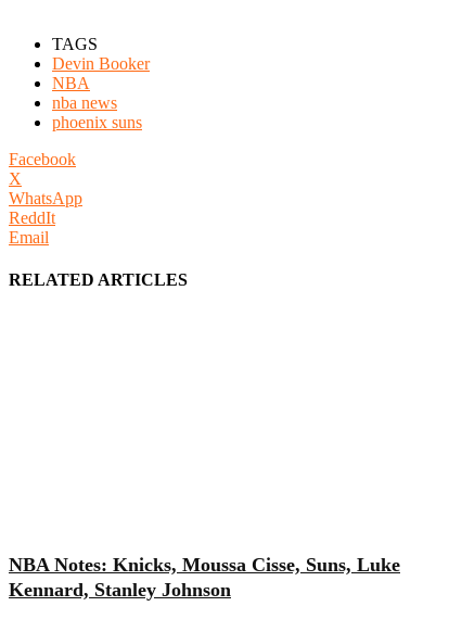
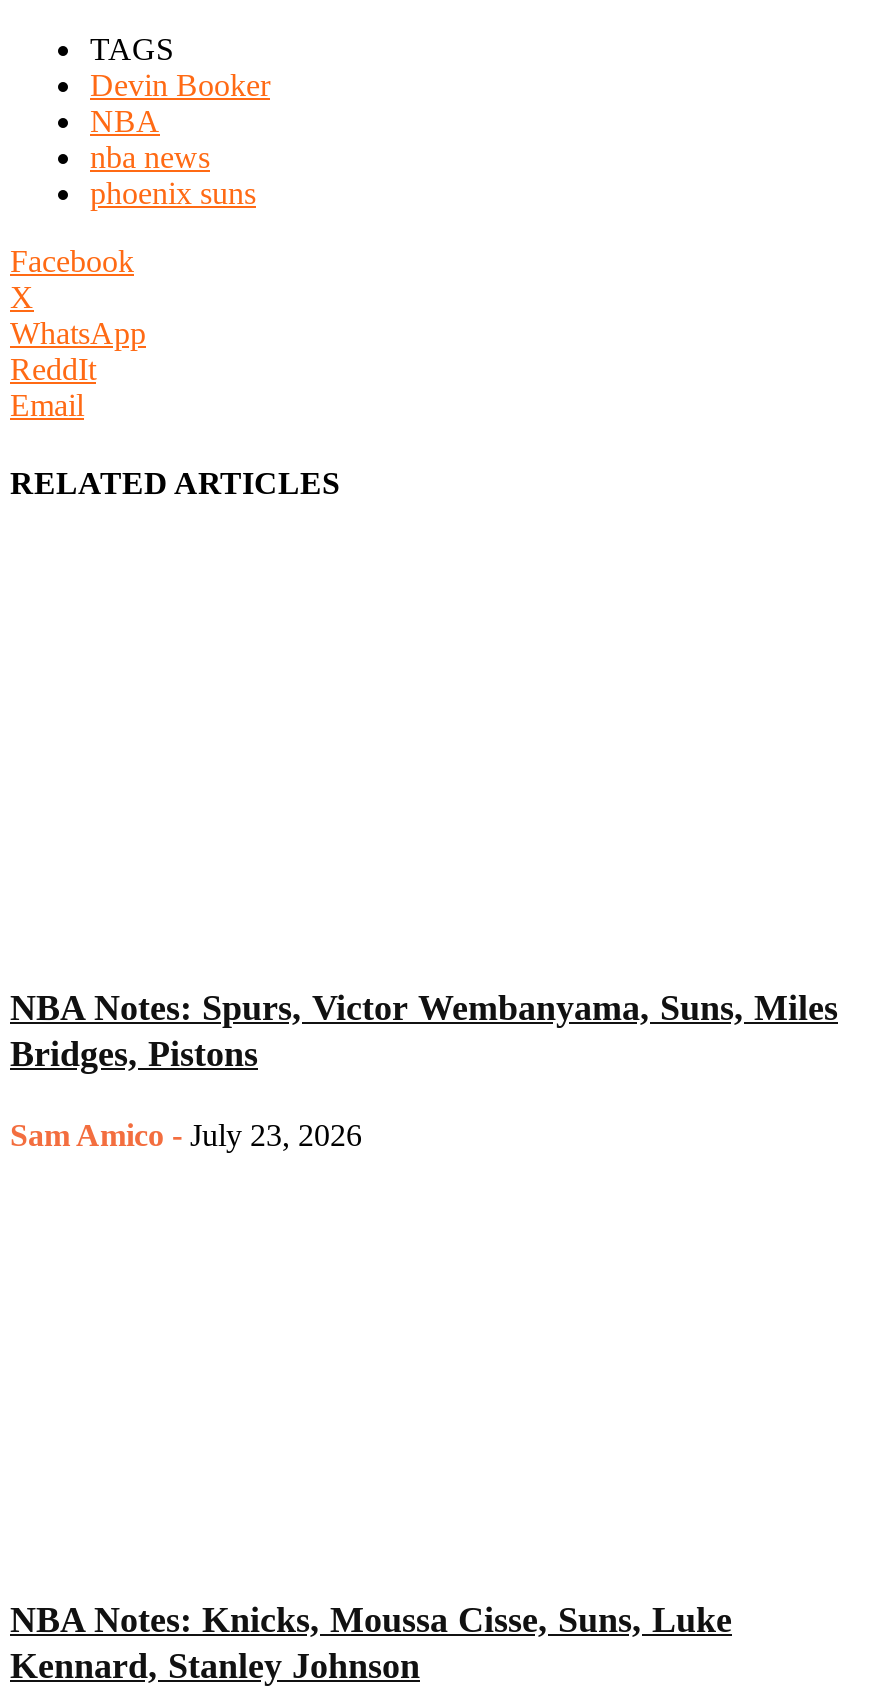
none -> [10,988,838,1151] NBA Notes: Spurs, Victor Wembanyama, Suns, Miles | Bridges, Pistons | Sam Amico - July 23, 2026

